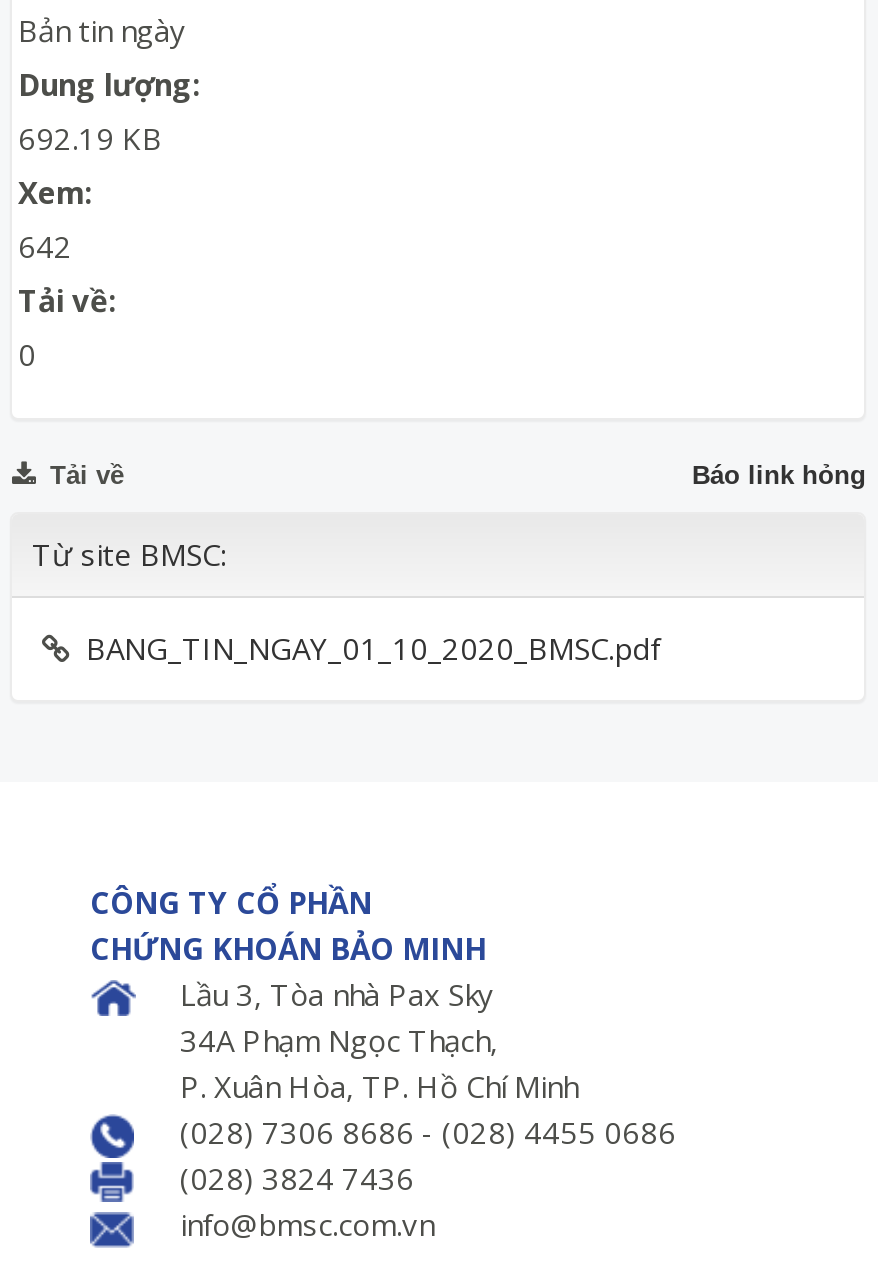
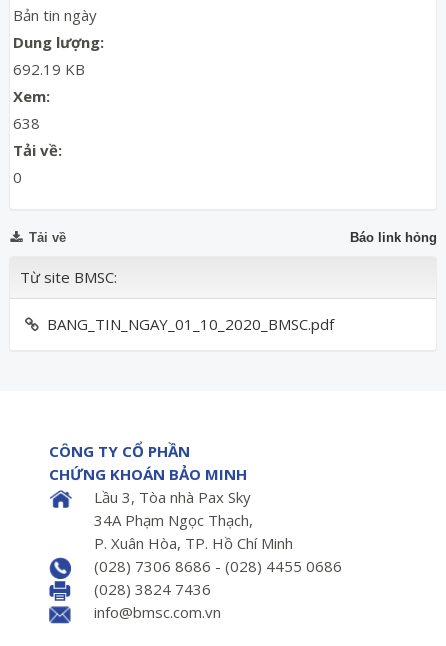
[18,226,72,266] 642 -> [13,113,40,133] 638

